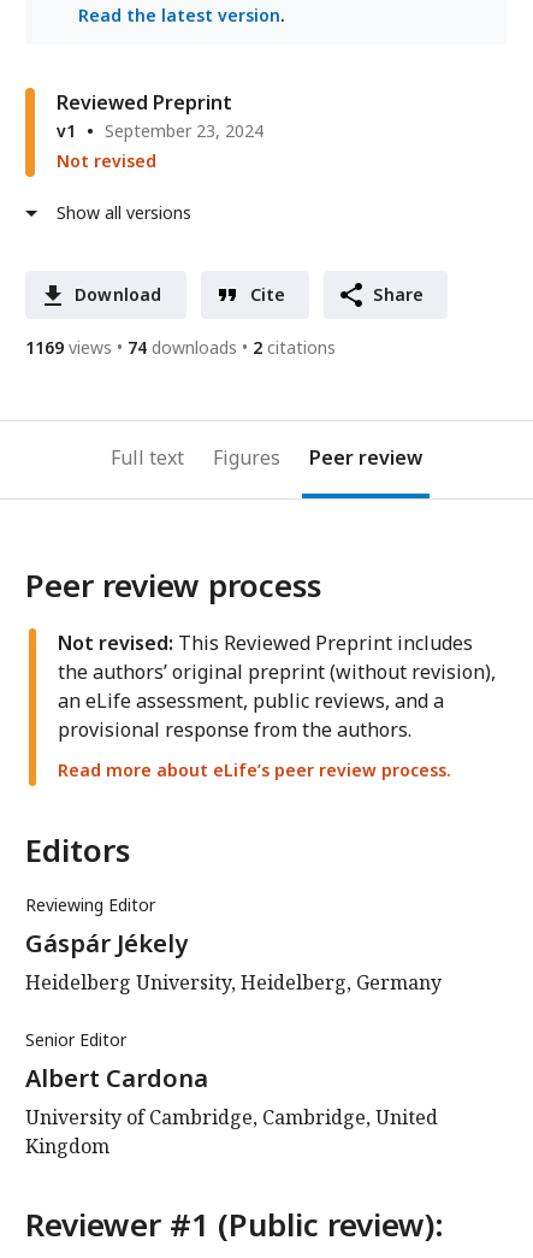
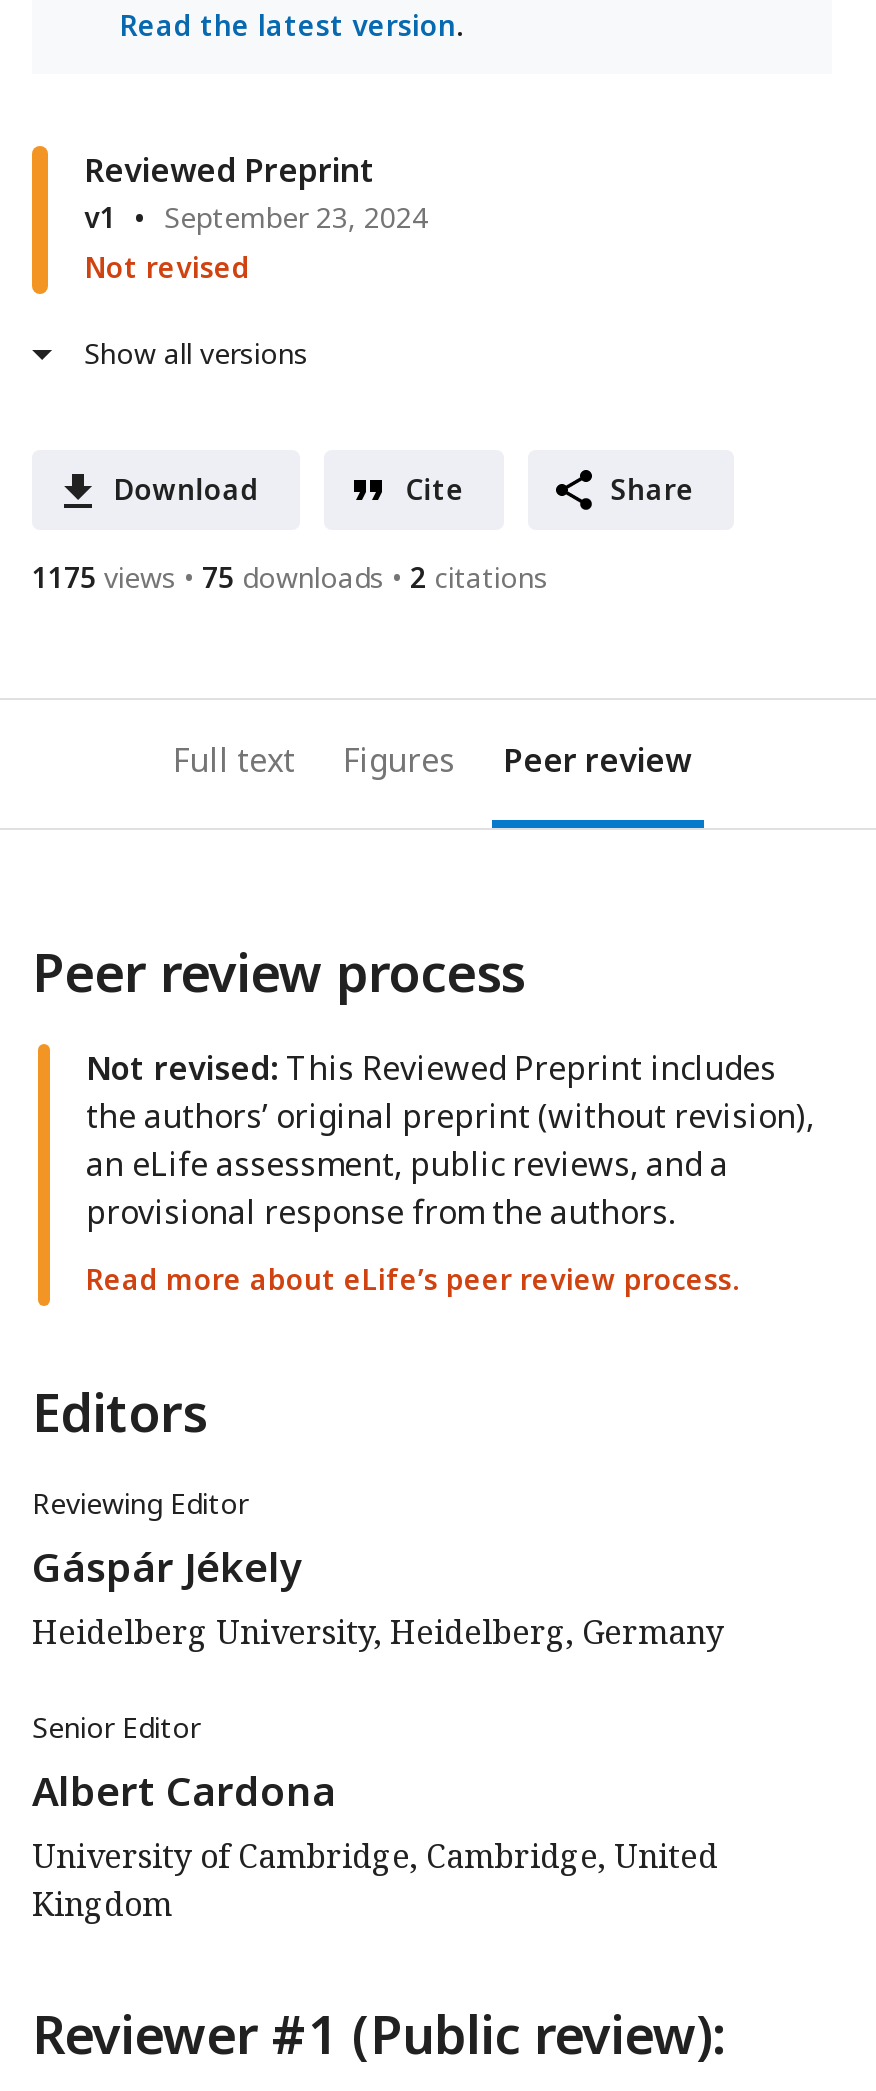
[25,336,112,359] 1169 views -> [32,558,176,596] 1175 views
[128,336,237,359] 74 downloads -> [202,558,384,596] 75 downloads

